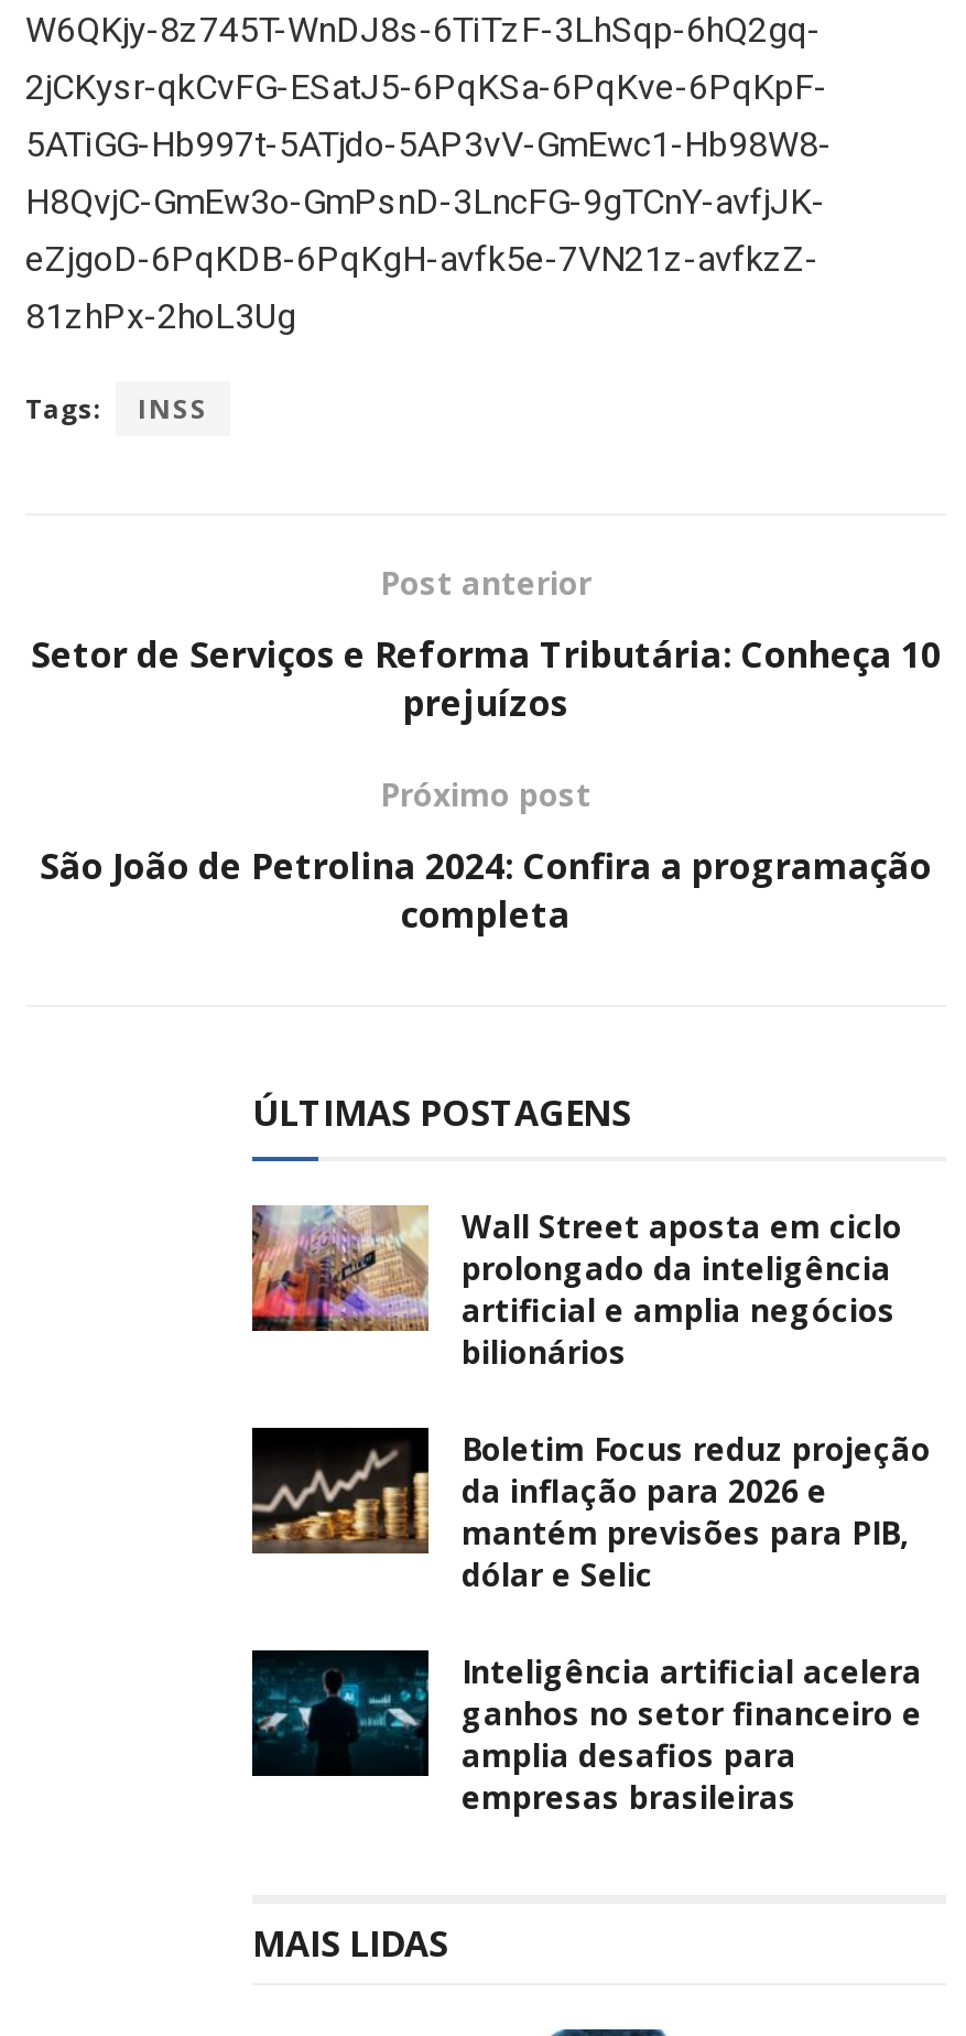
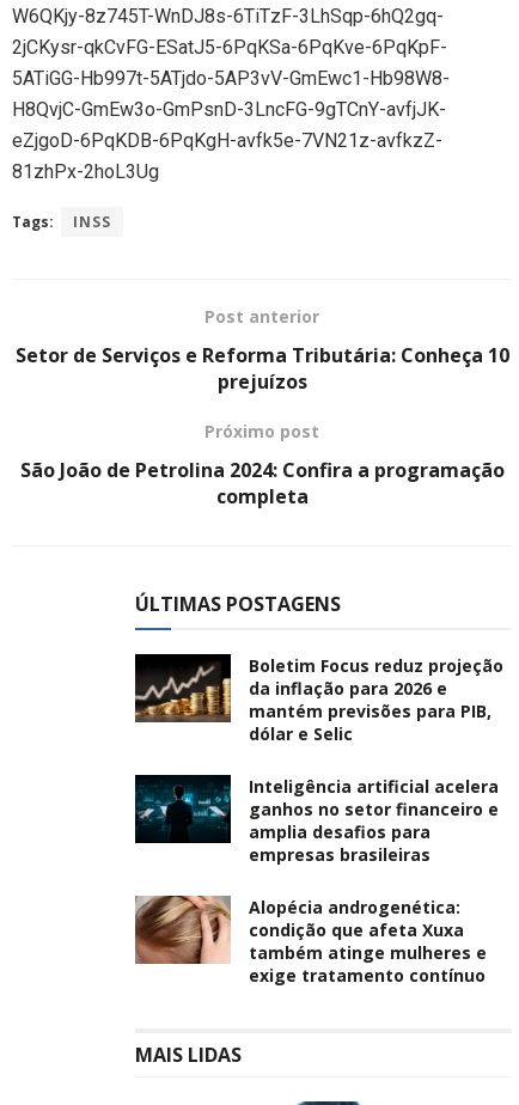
[250,1203,902,1372] [image] | Wall Street aposta em ciclo | prolongado da inteligência | artificial e amplia negócios | bilionários -> none
moved [248,1427,931,1817] -> [133,654,503,865]: [image] | Boletim Focus reduz projeção | da inflação para 2026 e | ... | amplia desafios para | empresas brasileiras
none -> [134,895,487,986] [image] | Alopécia androgenética: | condição que afeta Xuxa | também atinge mulheres e | exige tratamento contínuo

